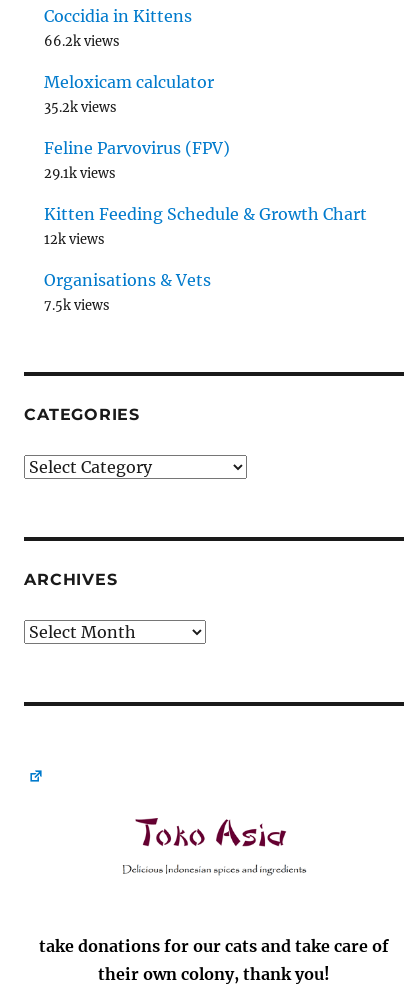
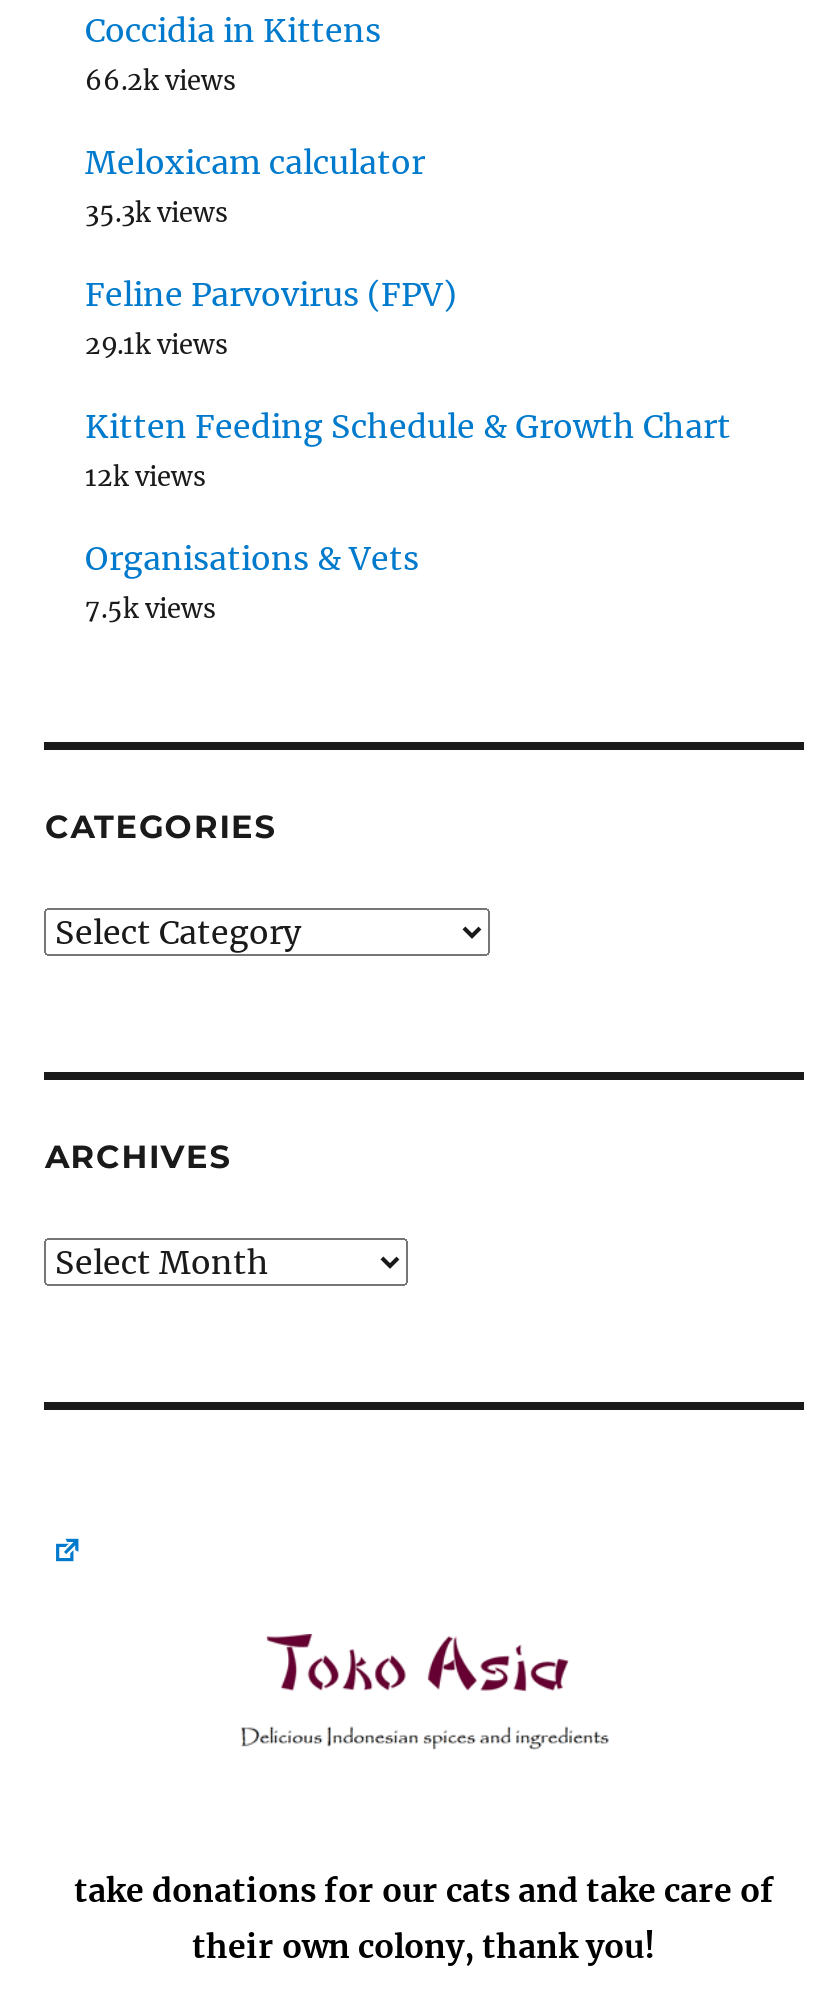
[44,99,116,115] 35.2k views -> [85,195,227,227] 35.3k views

